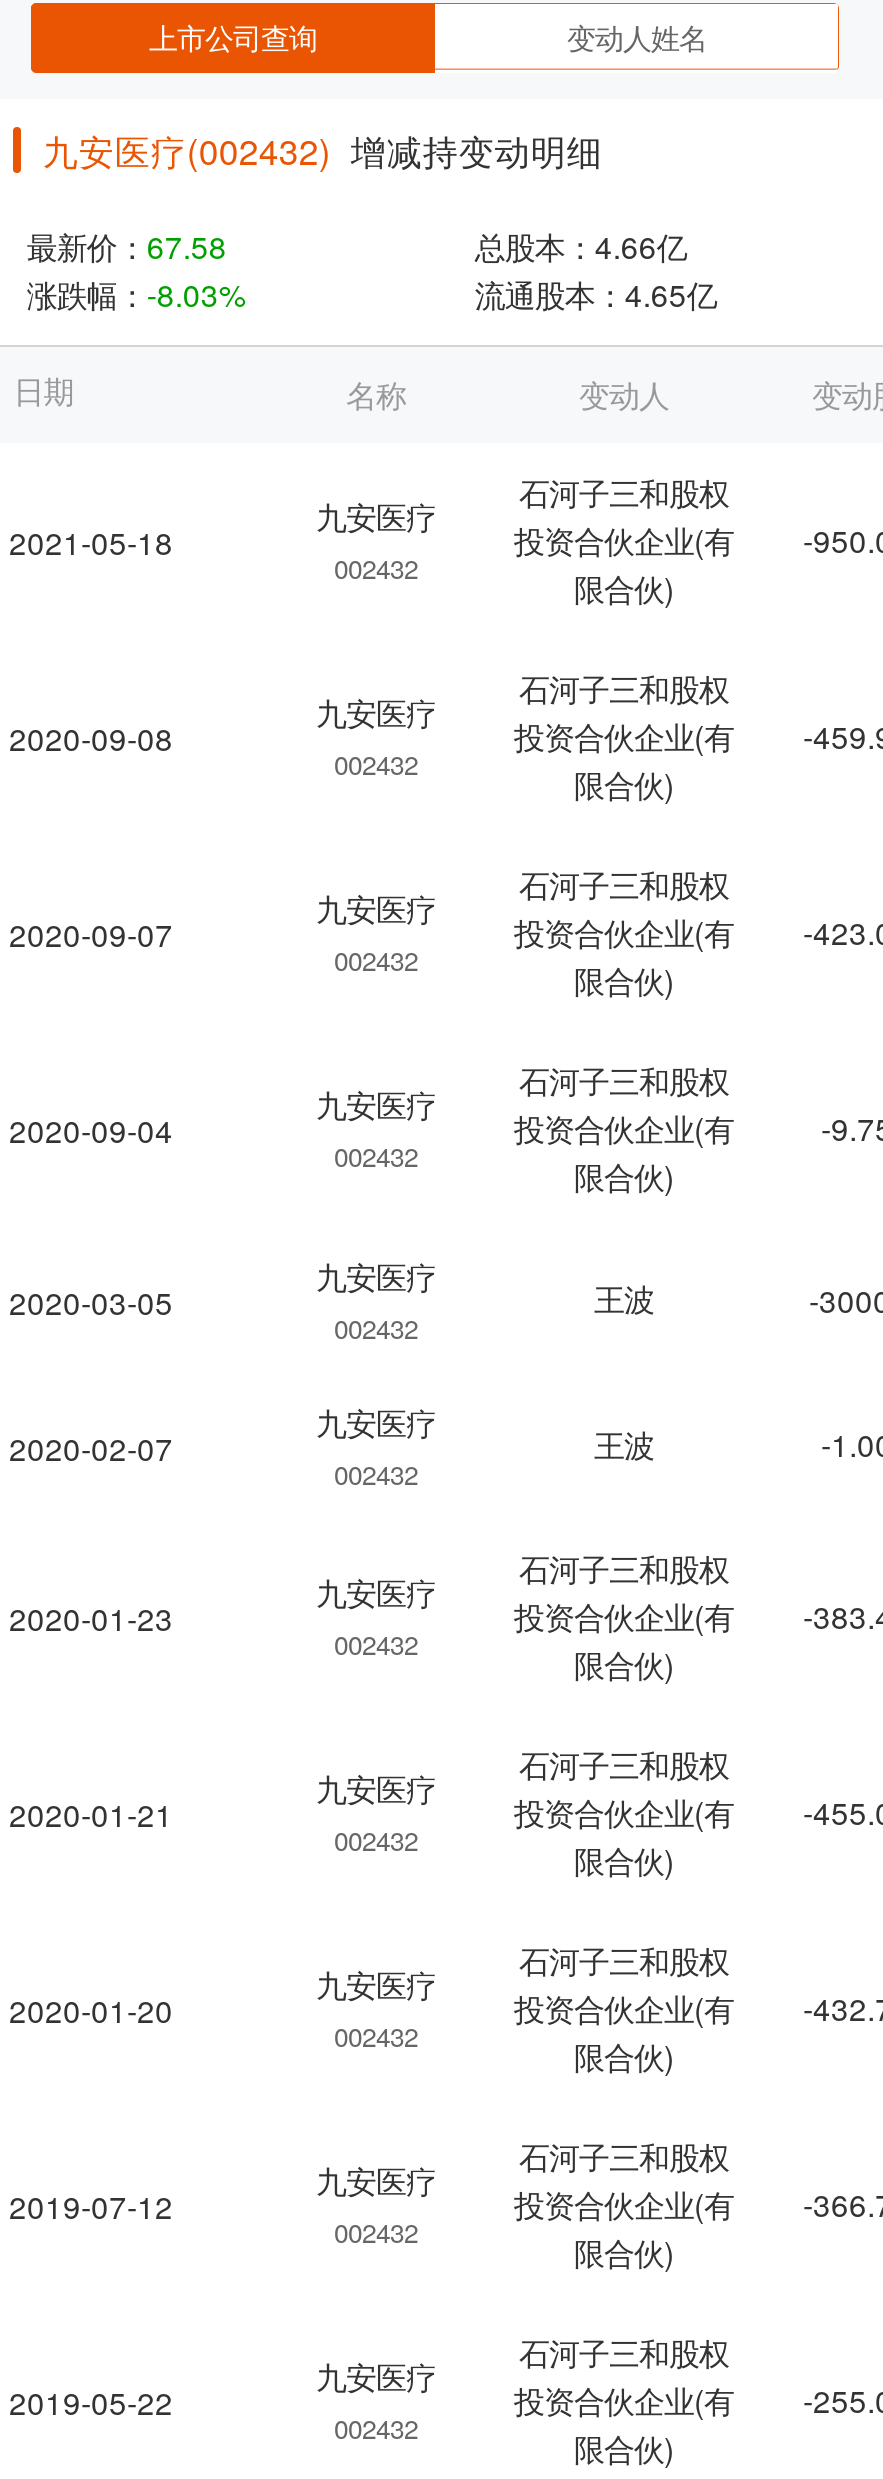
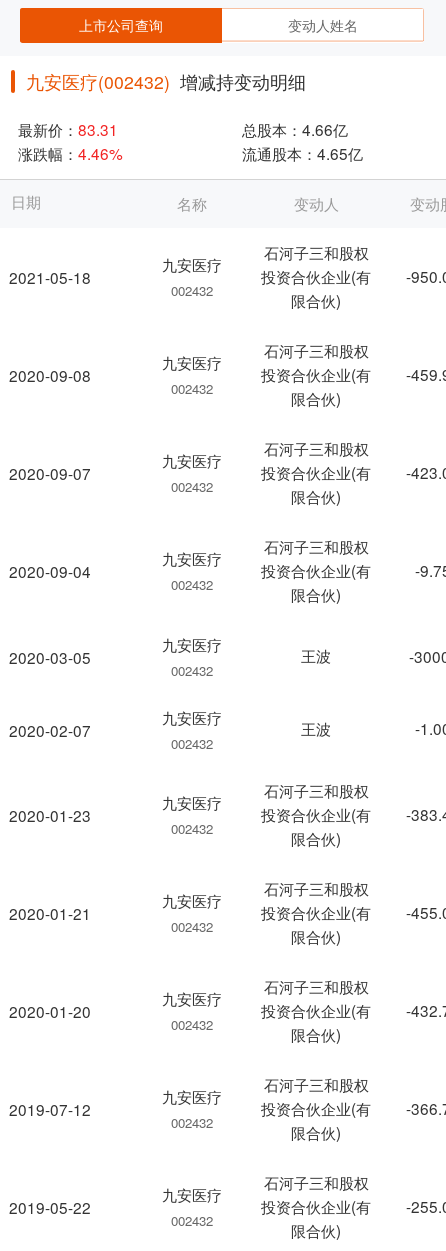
[27,223,227,267] 最新价：67.58 -> [18,118,118,140] 最新价：83.31
[27,271,247,315] 涨跌幅：-8.03% -> [18,142,123,164] 涨跌幅：4.46%

